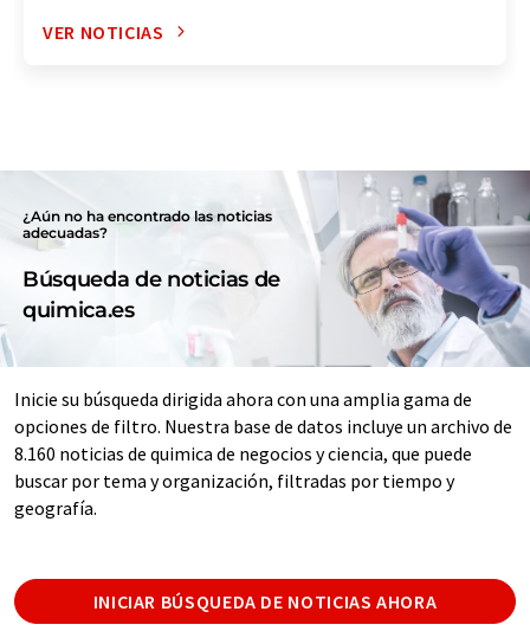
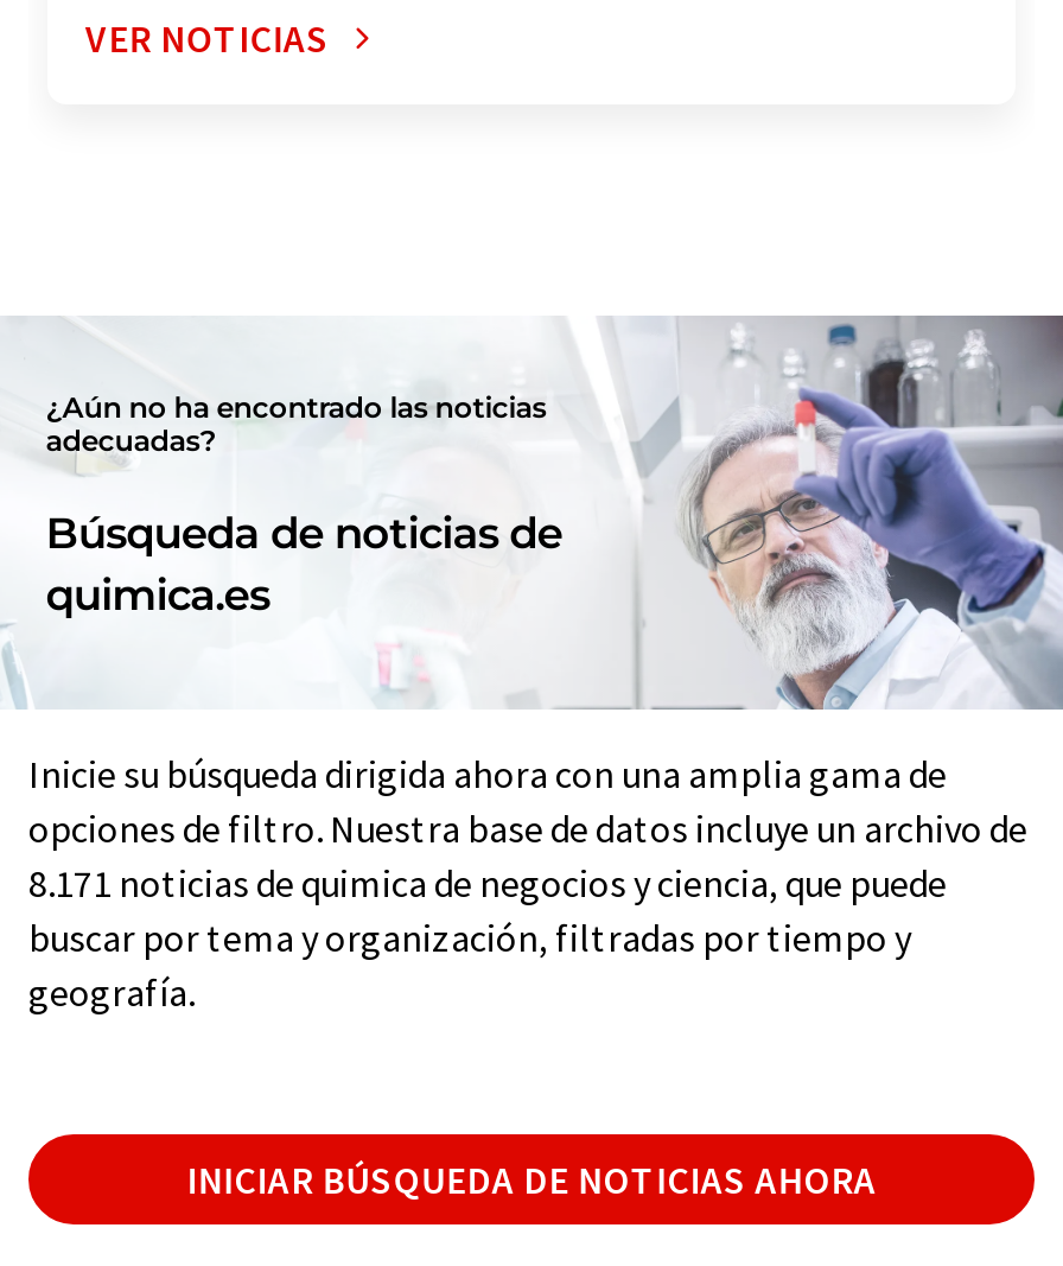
[14,441,472,465] 8.160 noticias de quimica de negocios y ciencia, que puede -> [28,858,947,906] 8.171 noticias de quimica de negocios y ciencia, que puede

